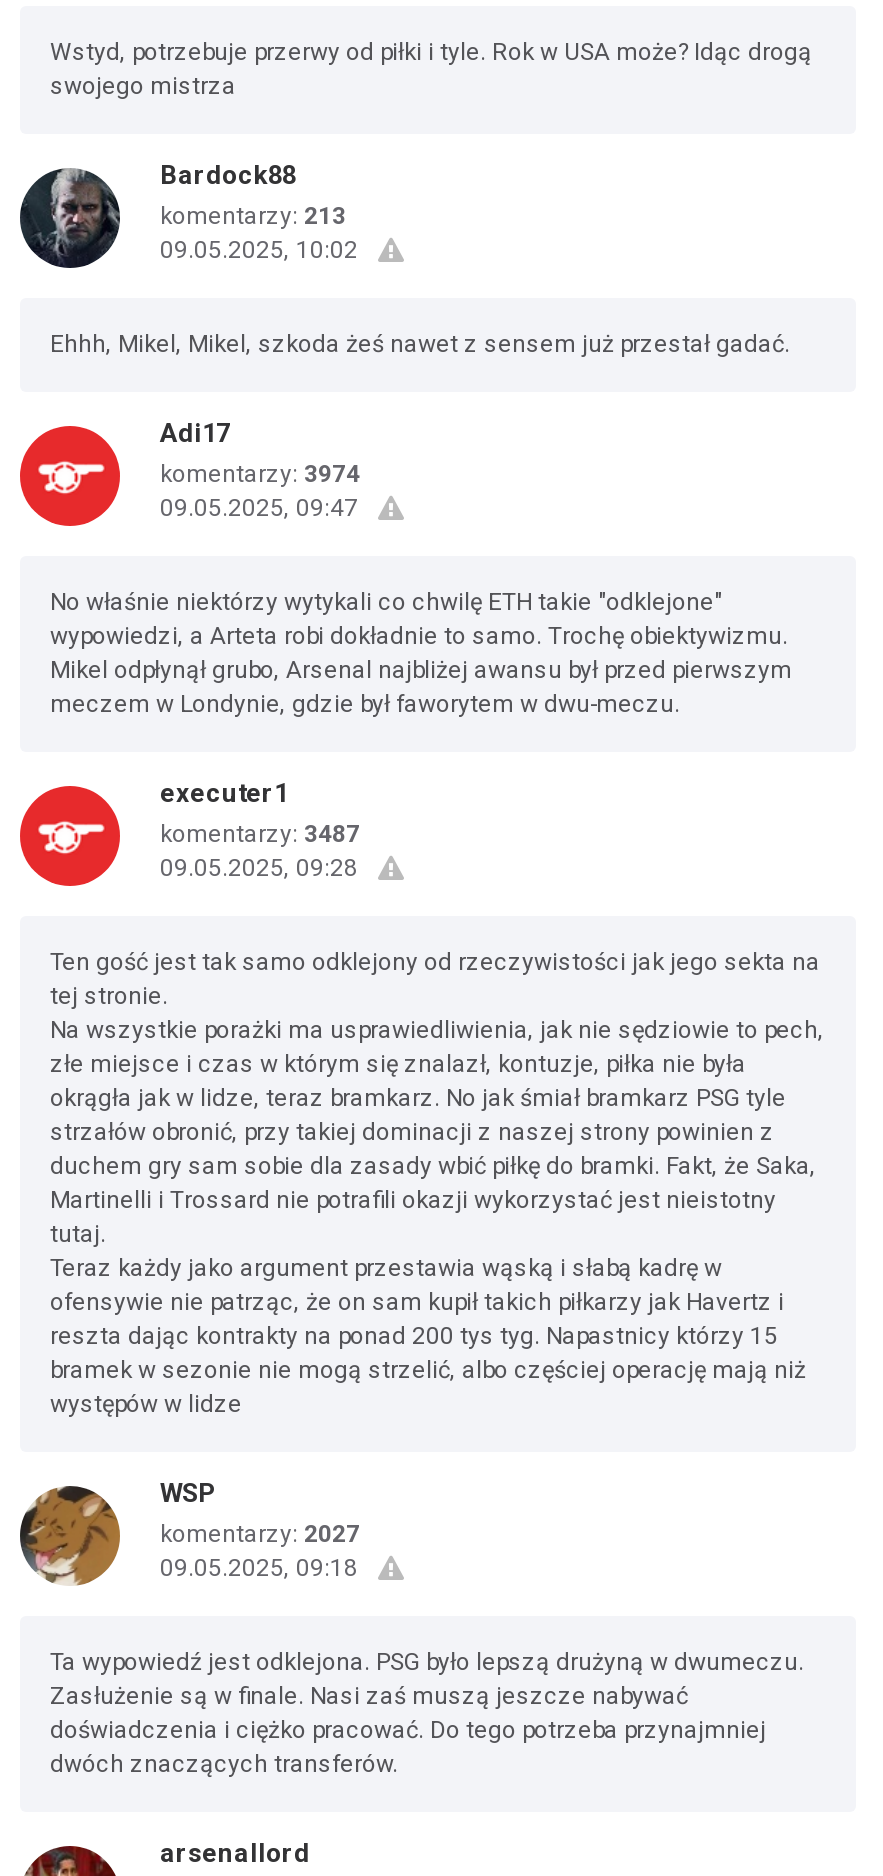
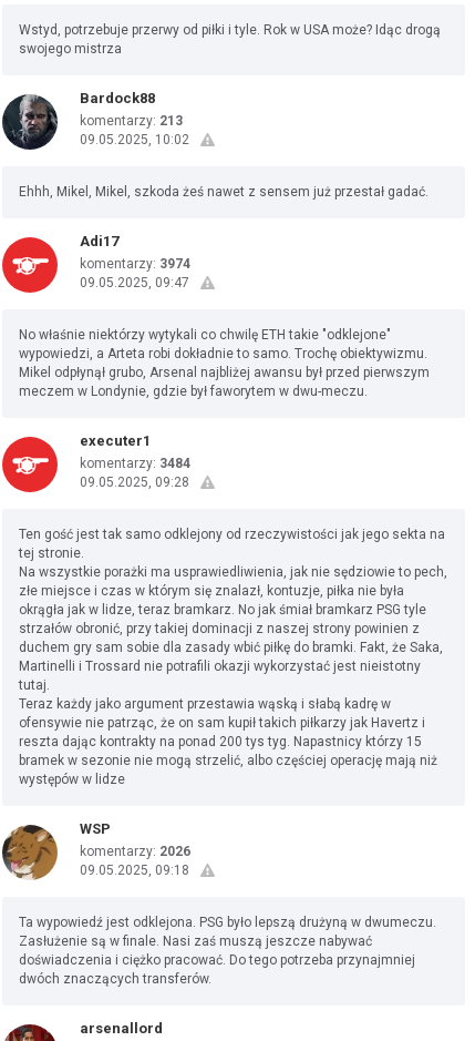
[160,820,360,848] komentarzy: 3487 -> [80,456,190,471] komentarzy: 3484
[160,1520,360,1548] komentarzy: 2027 -> [80,844,190,859] komentarzy: 2026

